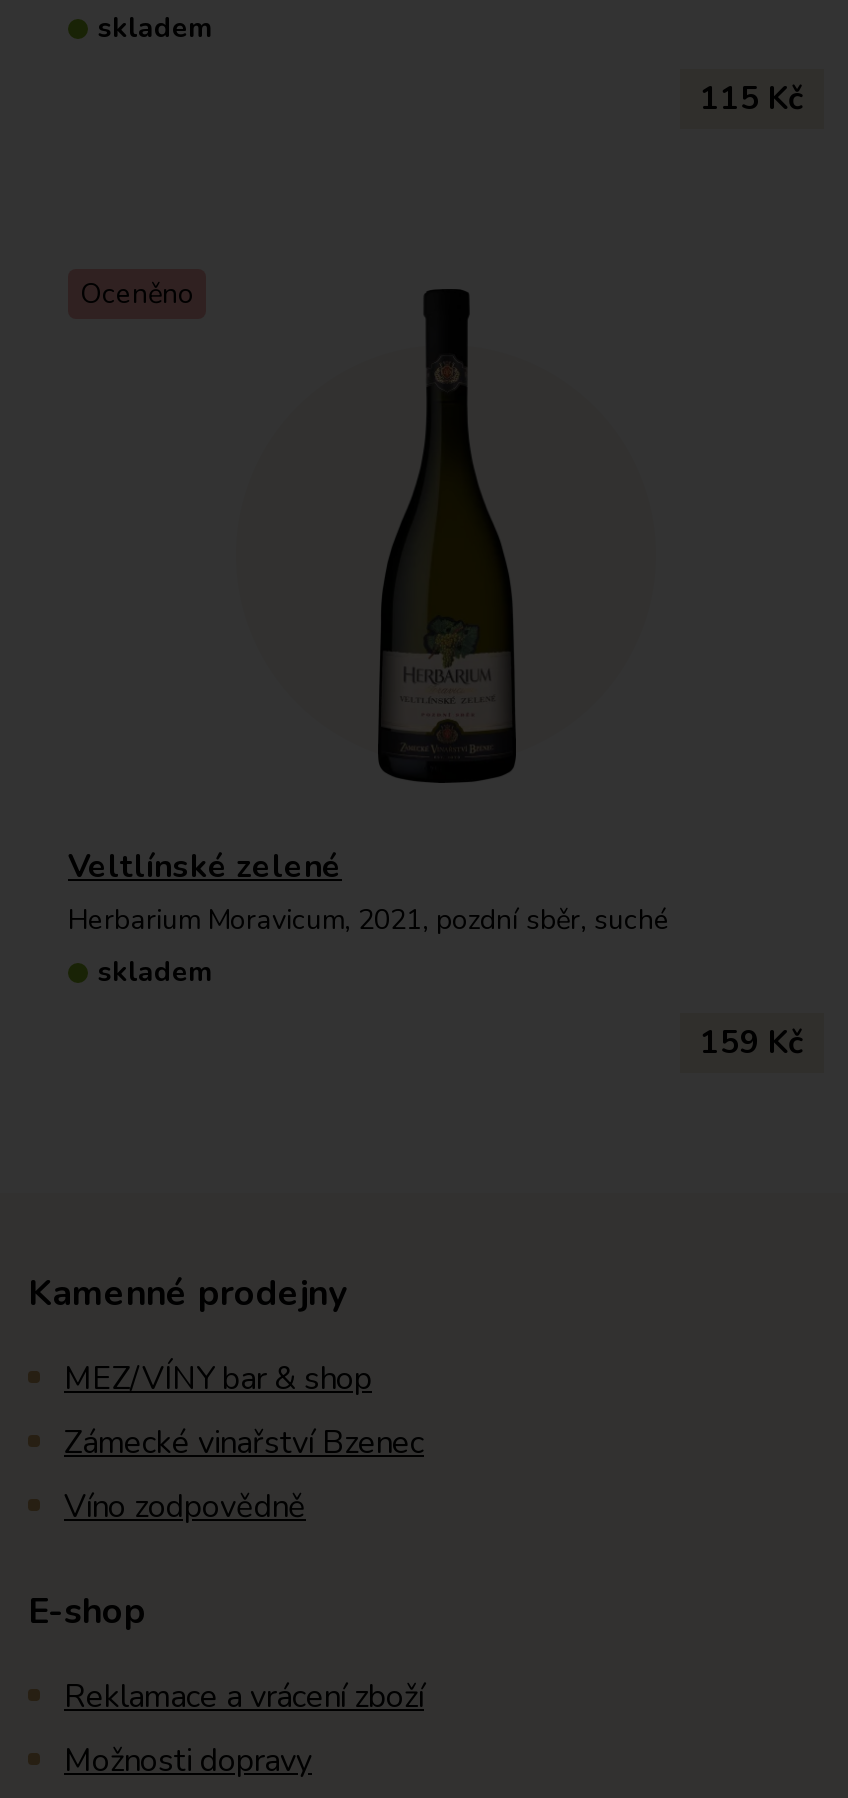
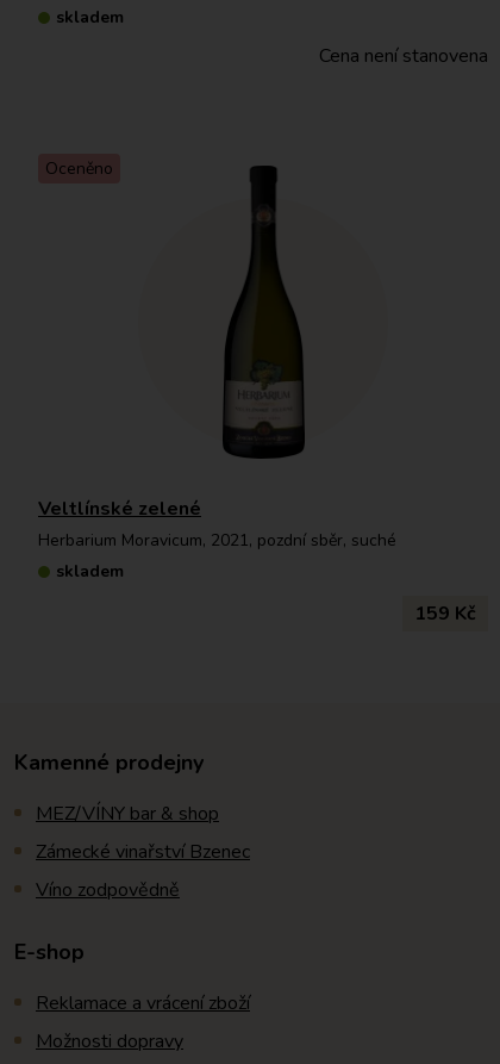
[700,77,804,121] 115 Kč -> [319,42,488,69] Cena není stanovena

